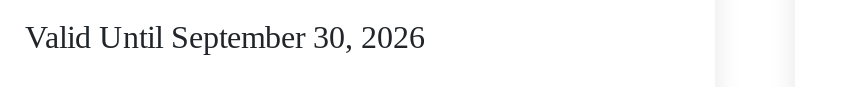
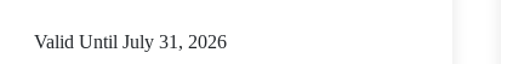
[25,20,425,54] Valid Until September 30, 2026 -> [34,31,227,52] Valid Until July 31, 2026

